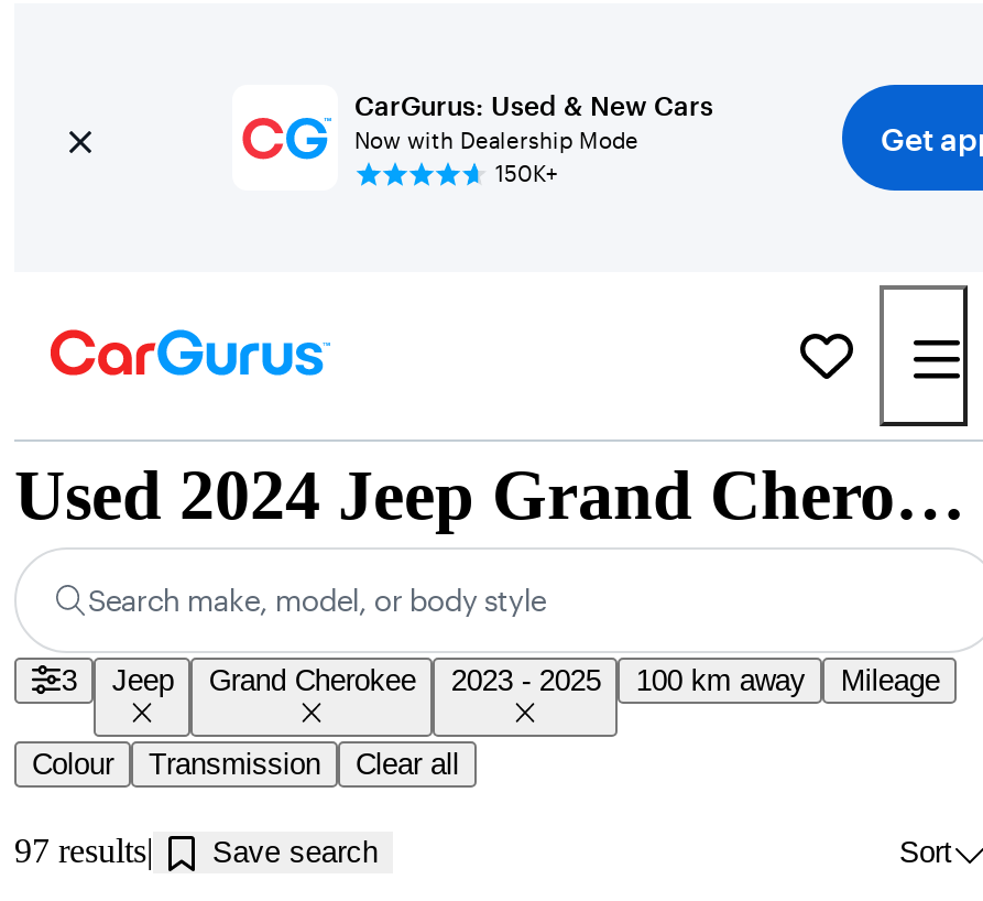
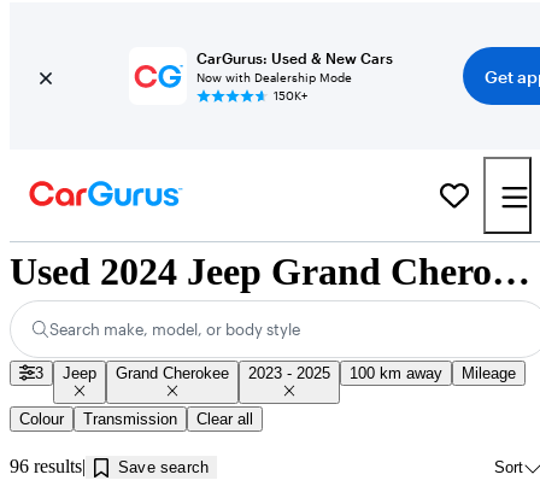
[14,832,378,869] 97 results Save search -> [10,456,209,476] 96 results Save search

